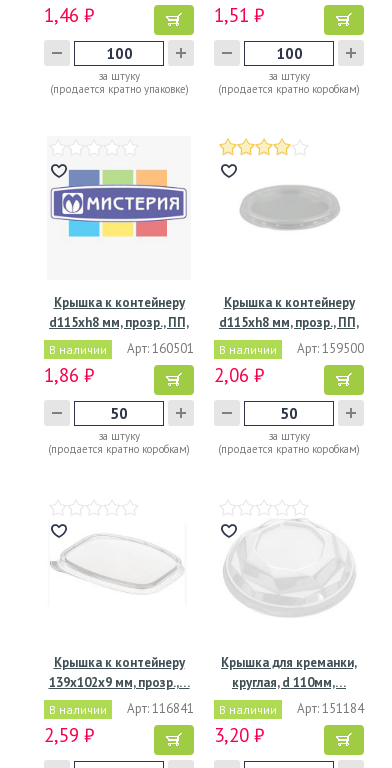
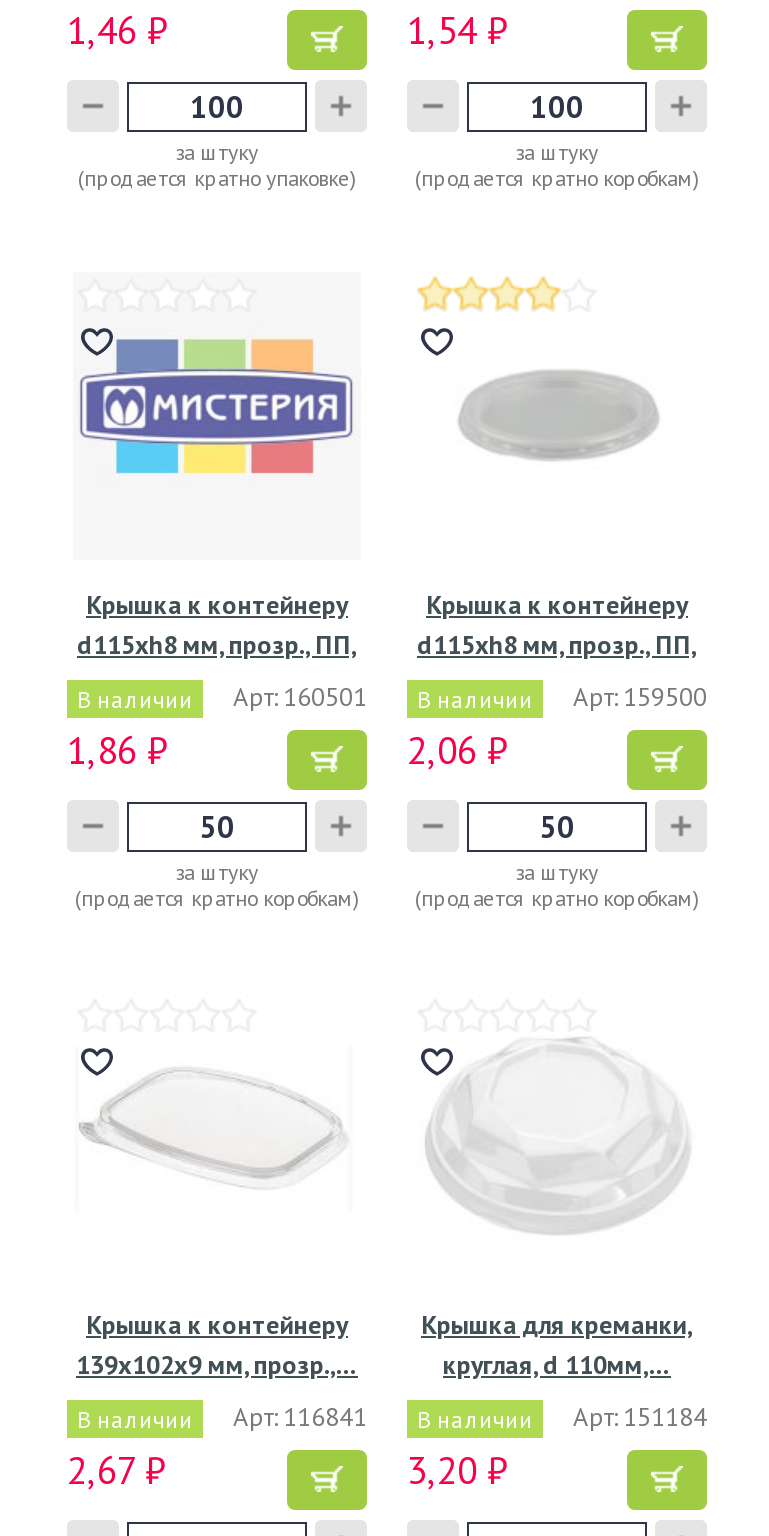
[214,3,264,27] 1,51 ₽ -> [407,6,507,54] 1,54 ₽
[44,723,94,747] 2,59 ₽ -> [67,1446,165,1494] 2,67 ₽

